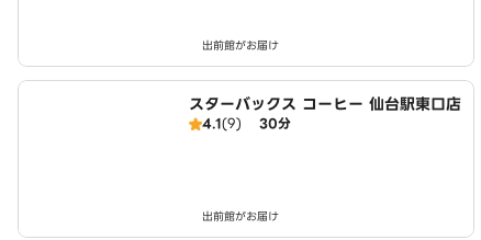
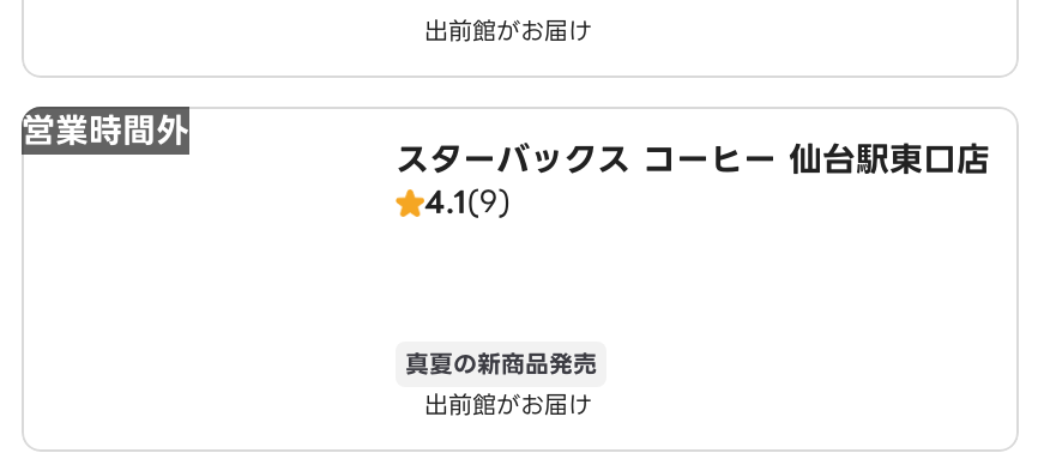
none -> [22,104,189,157] 営業時間外
[259,113,291,134] 30分 -> [405,343,597,383] 真夏の新商品発売

